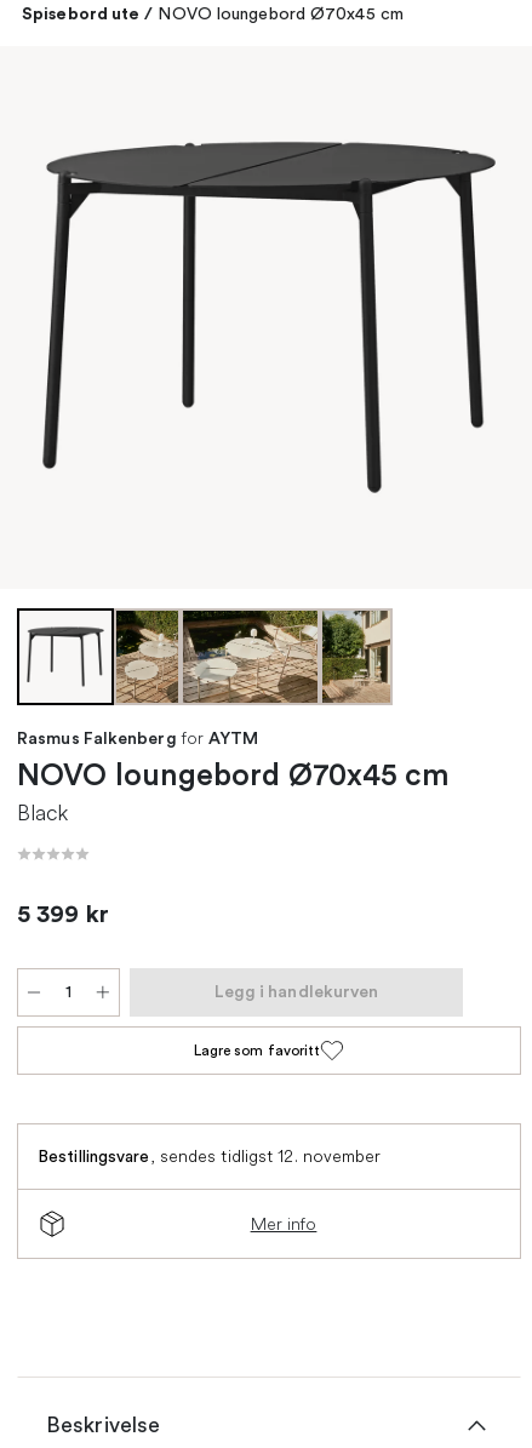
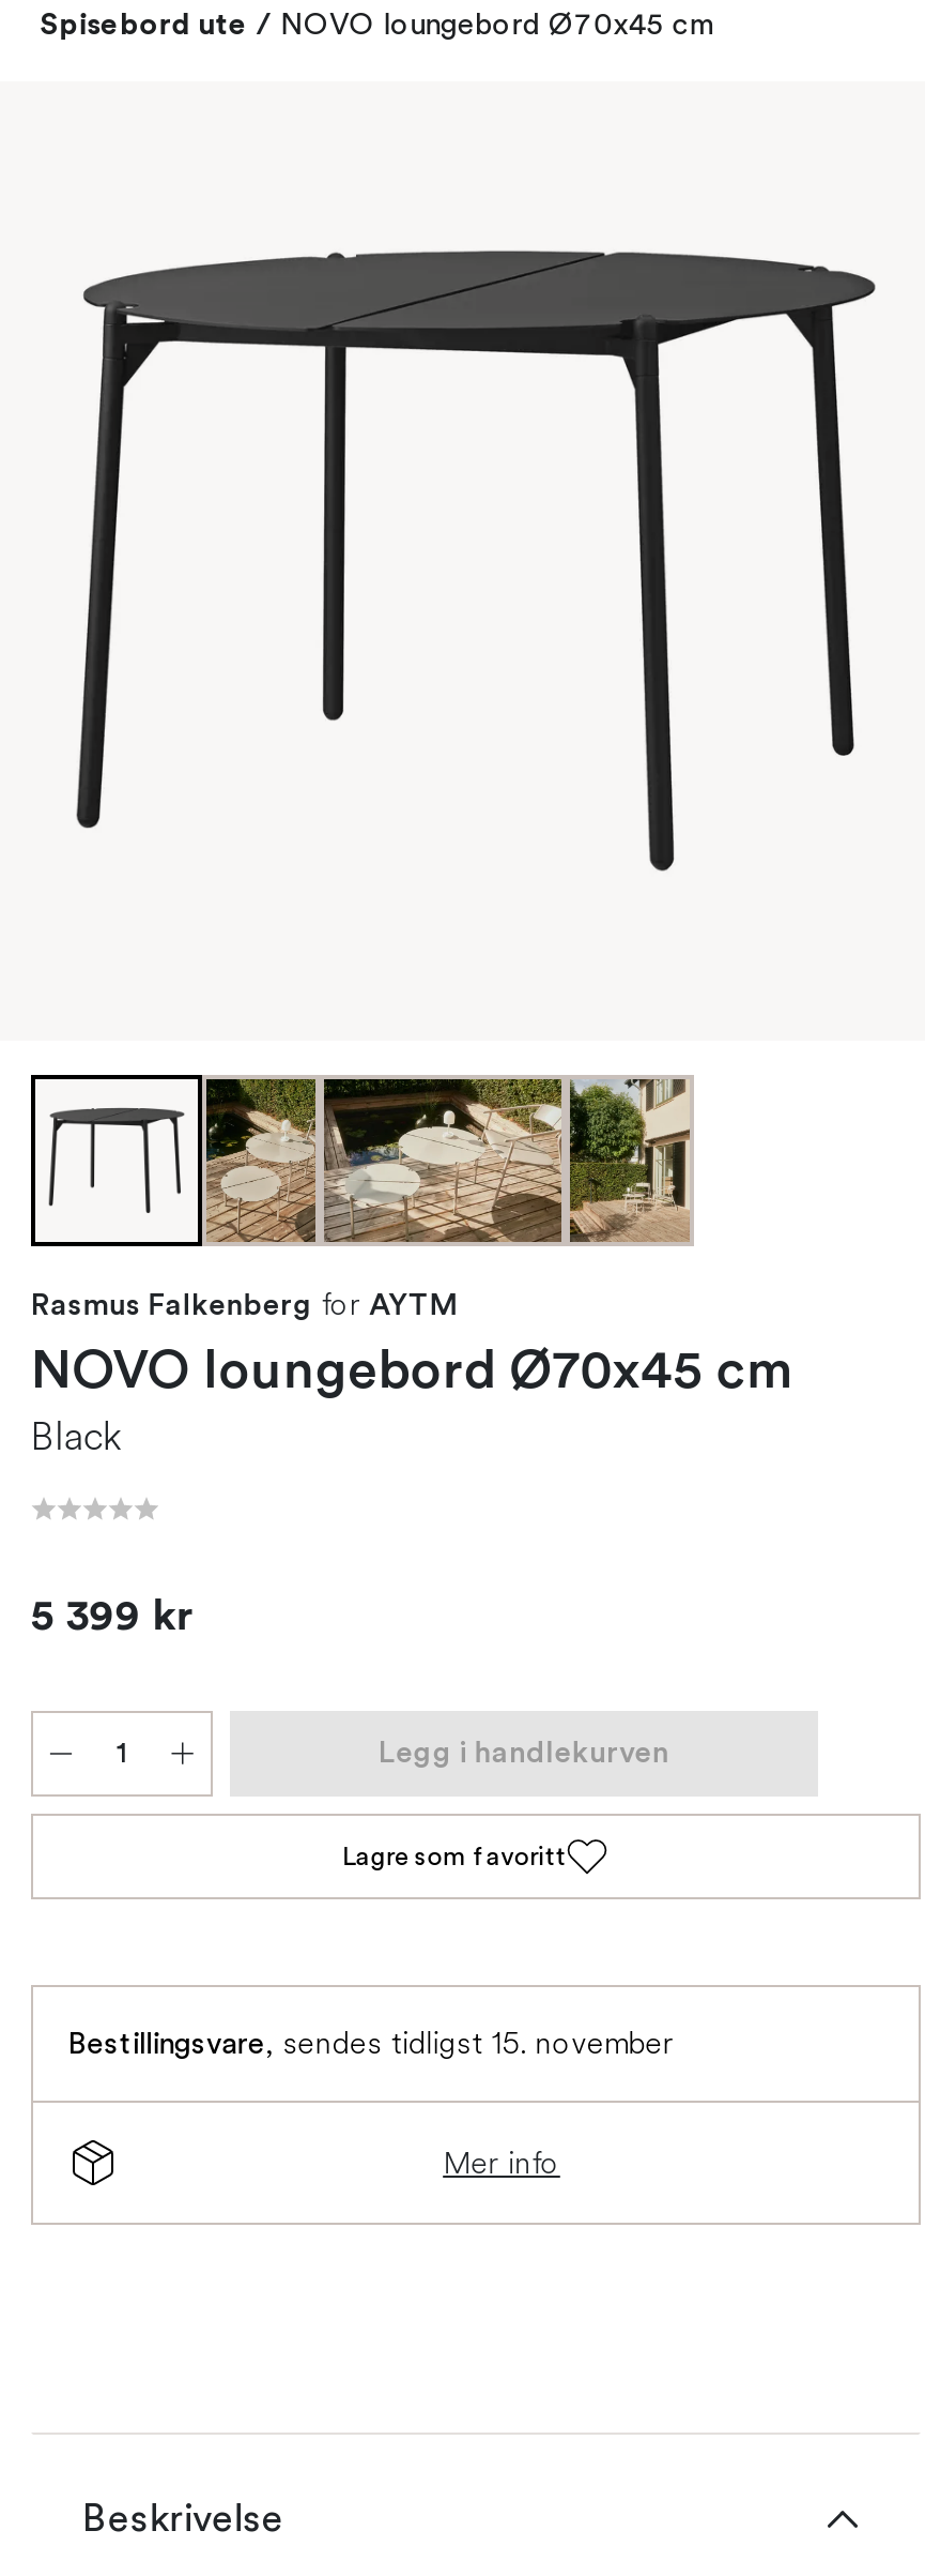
[38,1145,381,1167] Bestillingsvare, sendes tidligst 12. november -> [67,2024,674,2062] Bestillingsvare, sendes tidligst 15. november

